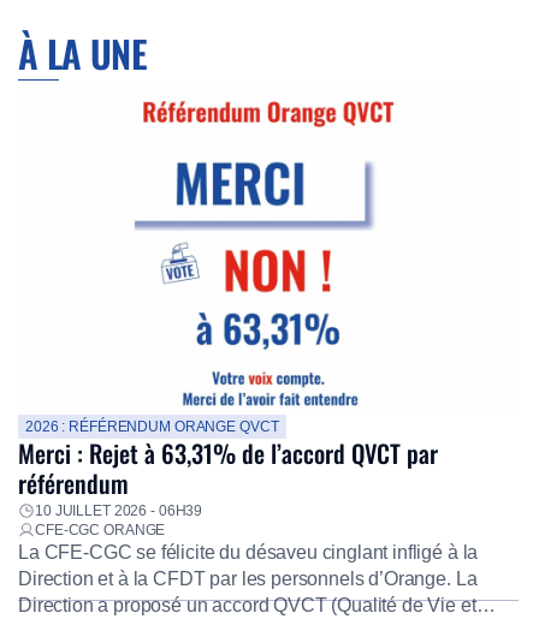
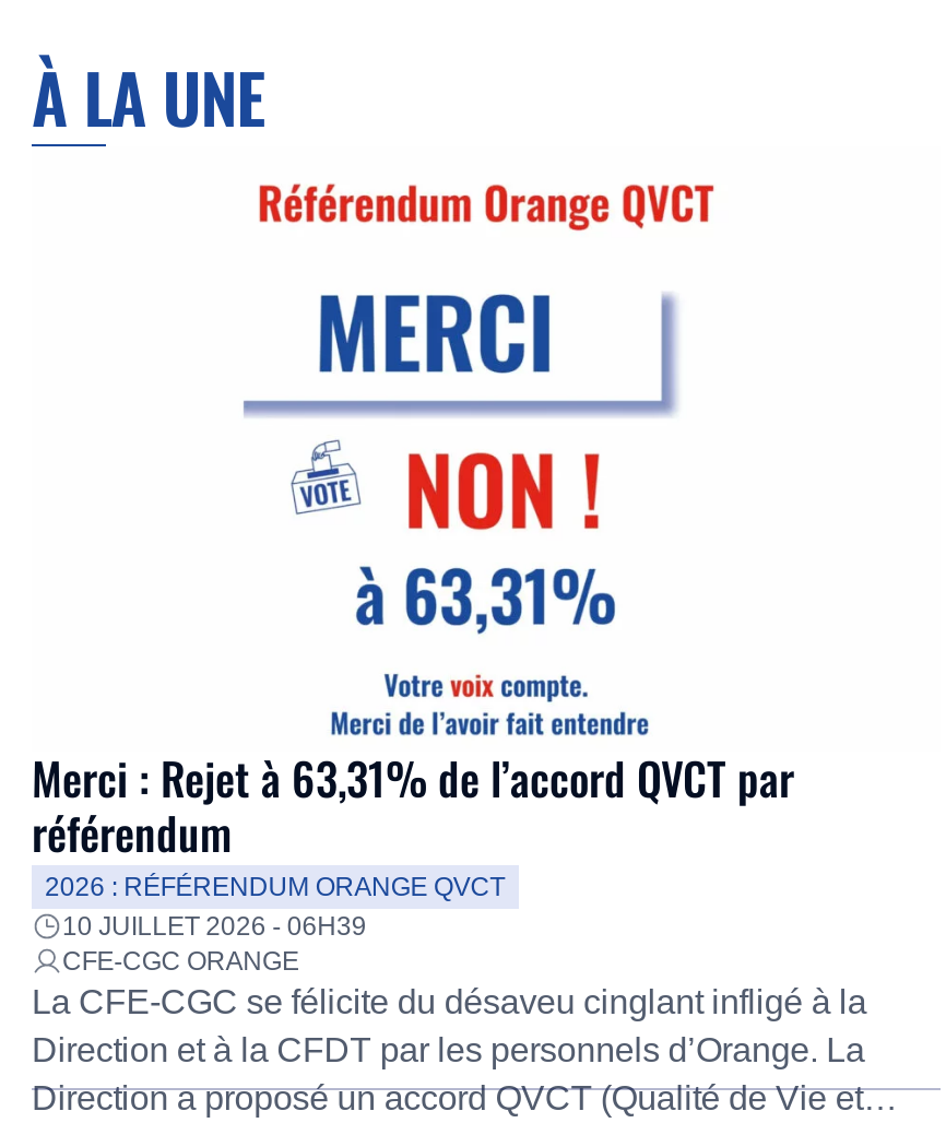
moved [25,418,279,435] -> [45,871,505,902]: 2026 : RÉFÉRENDUM ORANGE QVCT
moved [18,435,438,501] -> [32,745,794,865]: Merci : Rejet à 63,31% de l’accord QVCT par | référendum

